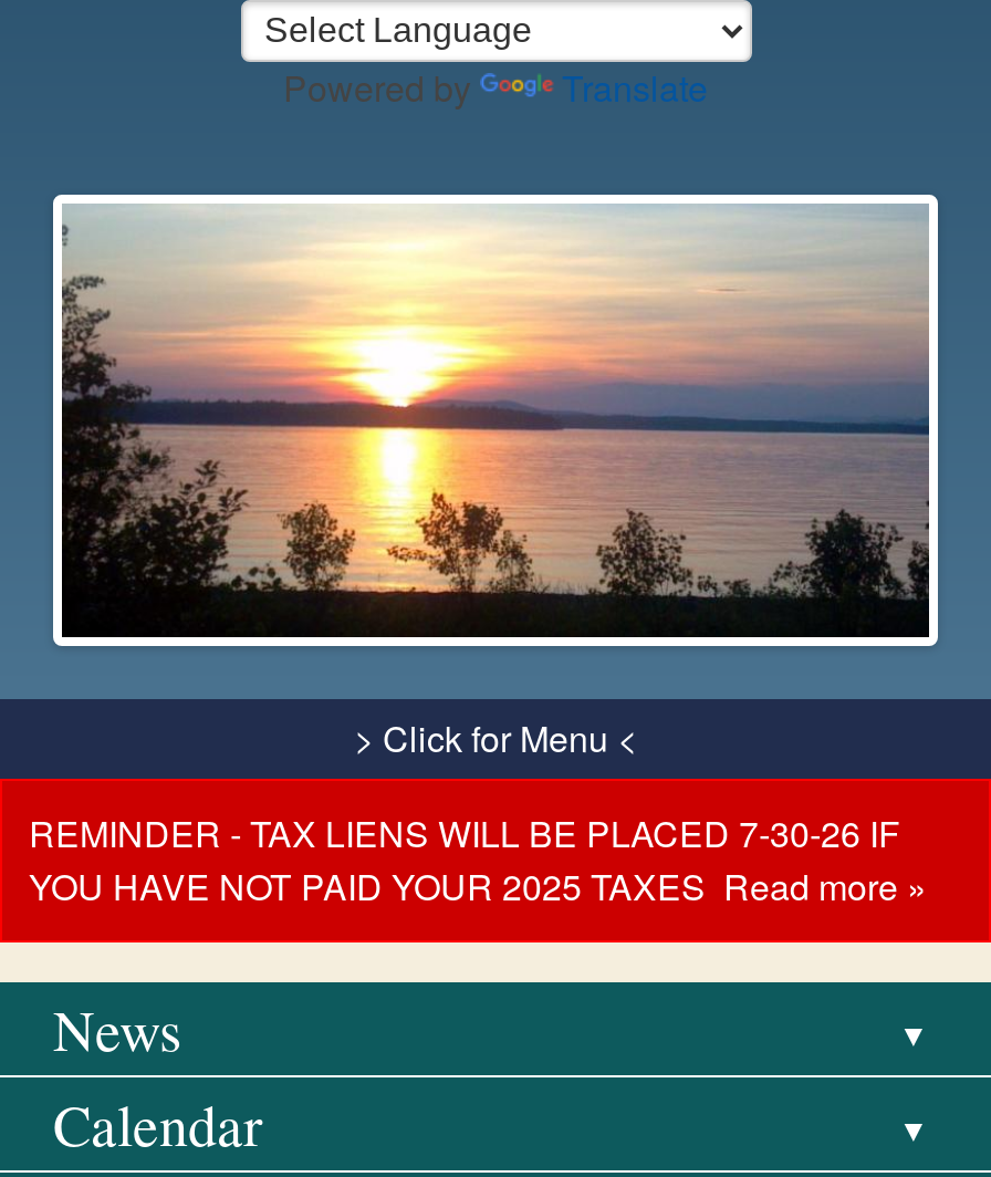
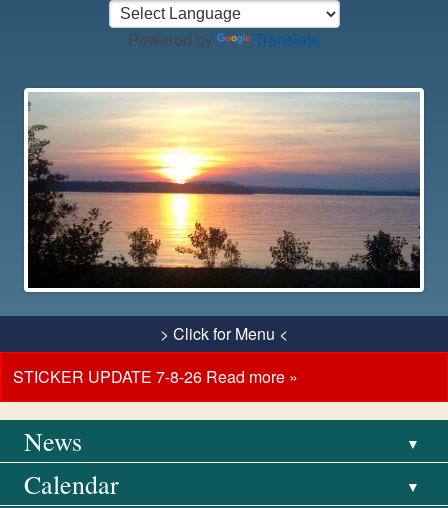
[29,808,927,912] REMINDER - TAX LIENS WILL BE PLACED 7-30-26 IF | YOU HAVE NOT PAID YOUR 2025 TAXES Read more » -> [13,365,298,388] STICKER UPDATE 7-8-26 Read more »

